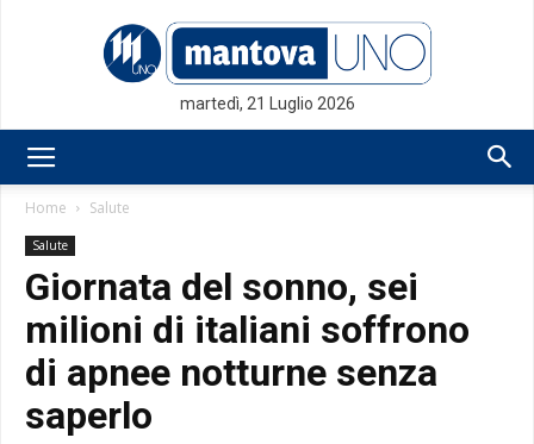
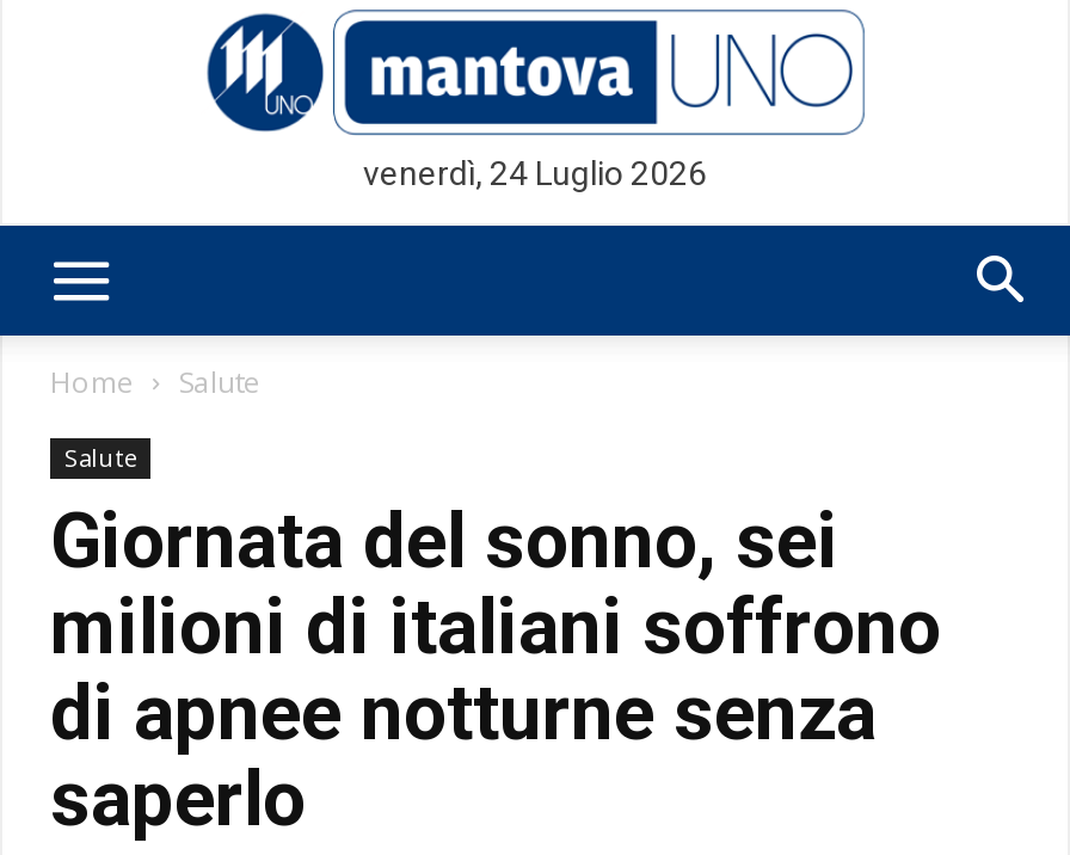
[179,94,355,113] martedì, 21 Luglio 2026 -> [363,154,707,192] venerdì, 24 Luglio 2026

